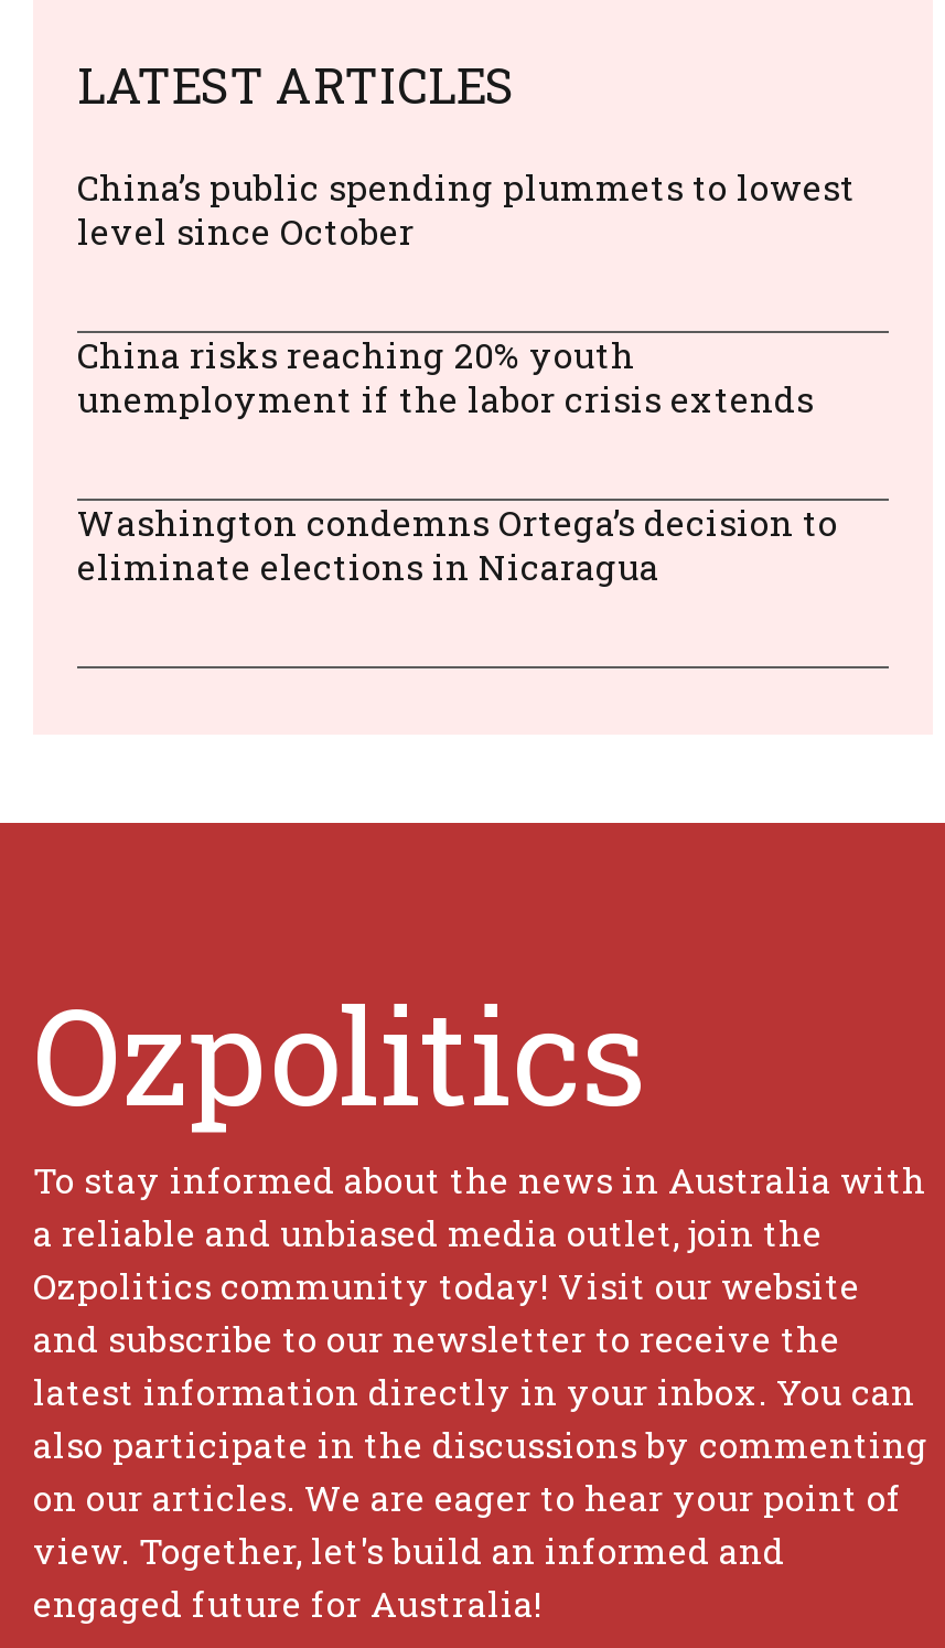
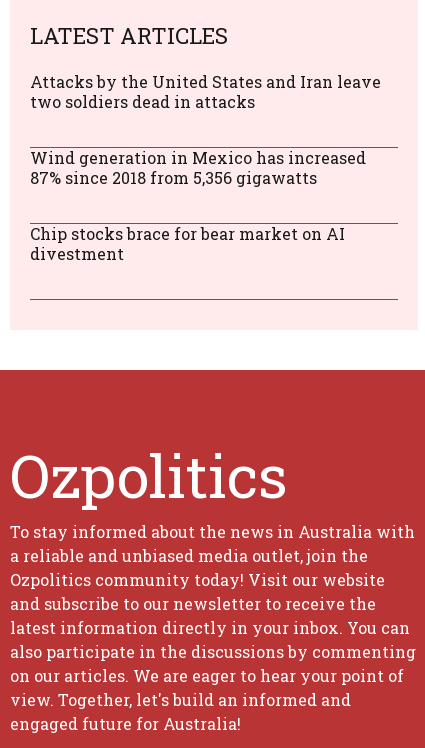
[77,165,856,255] China’s public spending plummets to lowest | level since October -> [30,71,381,112] Attacks by the United States and Iran leave | two soldiers dead in attacks
[77,332,814,423] China risks reaching 20% youth | unemployment if the labor crisis extends -> [30,147,366,188] Wind generation in Mexico has increased | 87% since 2018 from 5,356 gigawatts
[77,500,838,590] Washington condemns Ortega’s decision to | eliminate elections in Nicaragua -> [30,223,345,264] Chip stocks brace for bear market on AI | divestment

